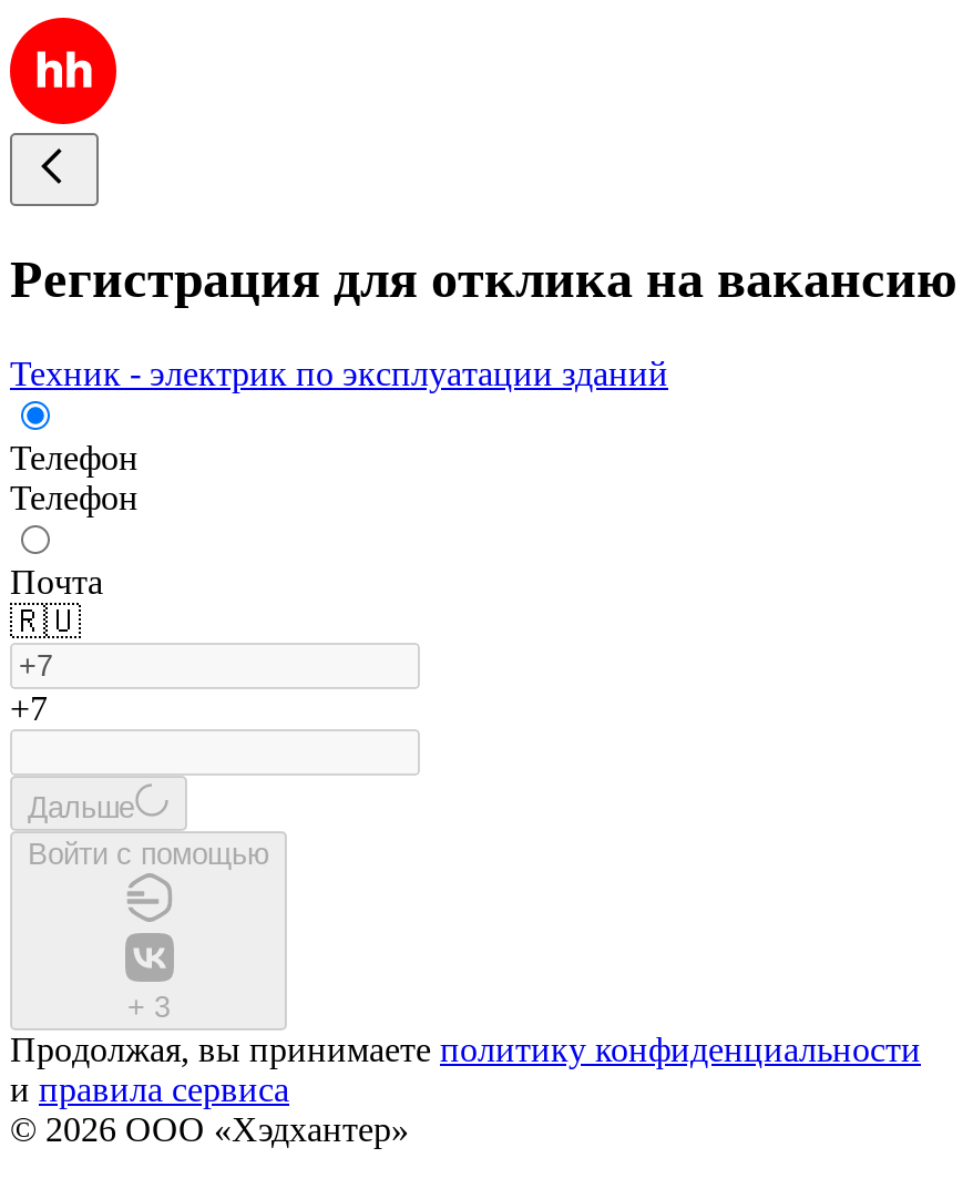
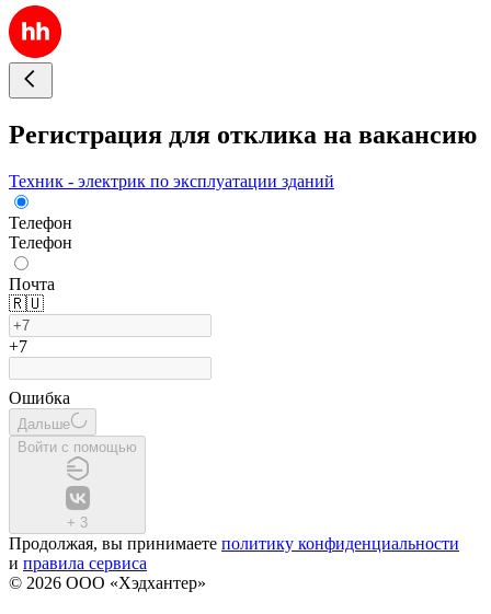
none -> [9,388,70,407] Ошибка

